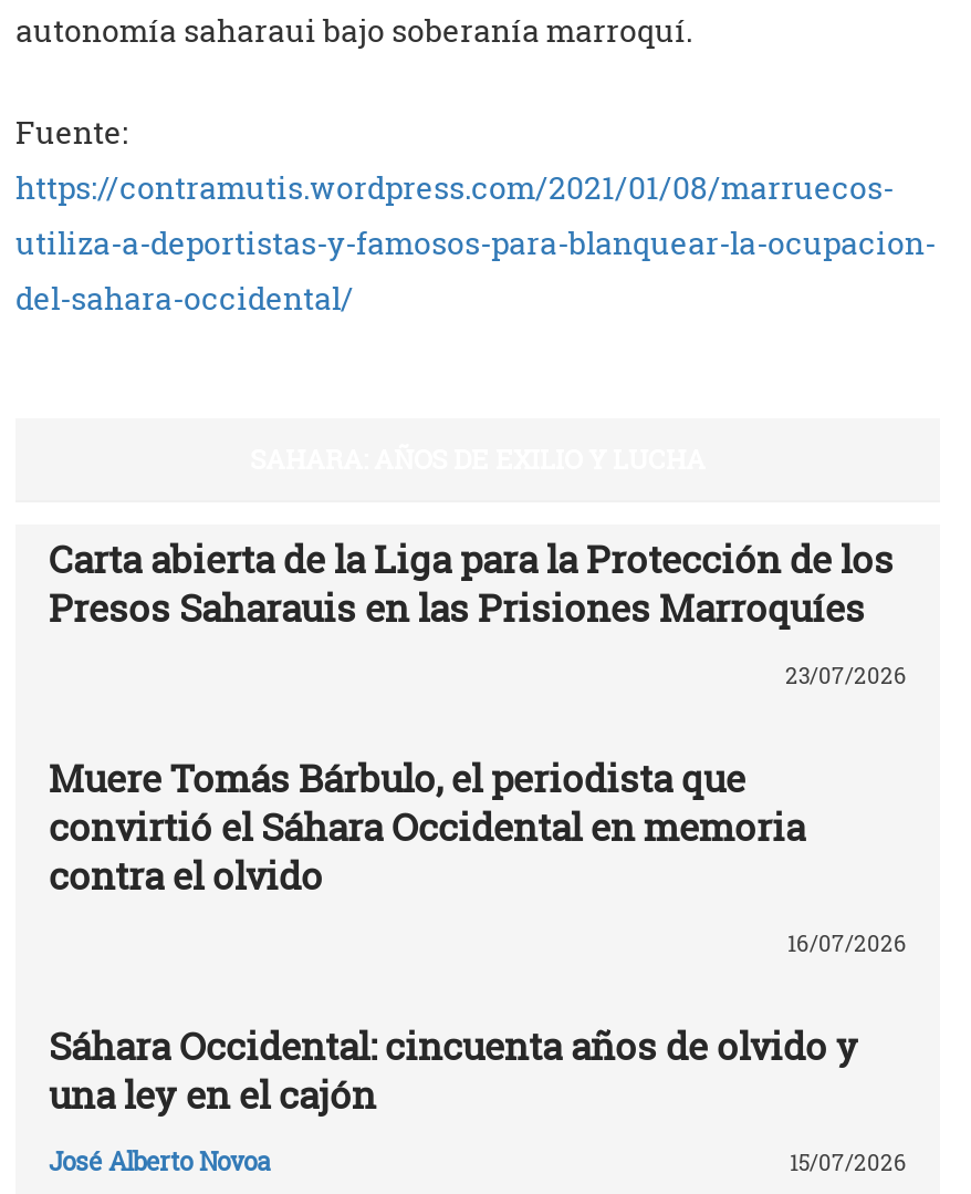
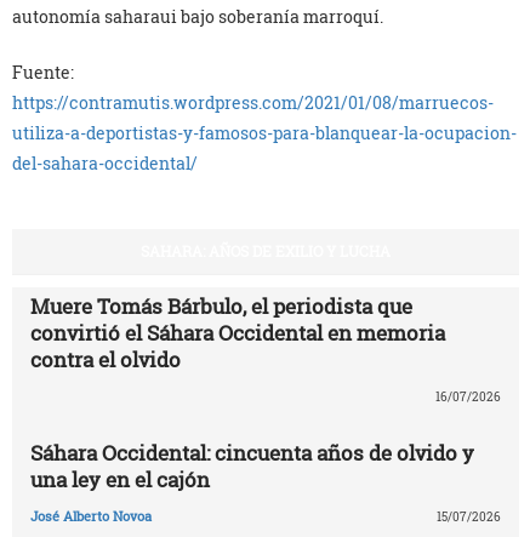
[49,534,907,690] Carta abierta de la Liga para la Protección de los | Presos Saharauis en las Prisiones Marroquíes | 23/07/2026 -> none

